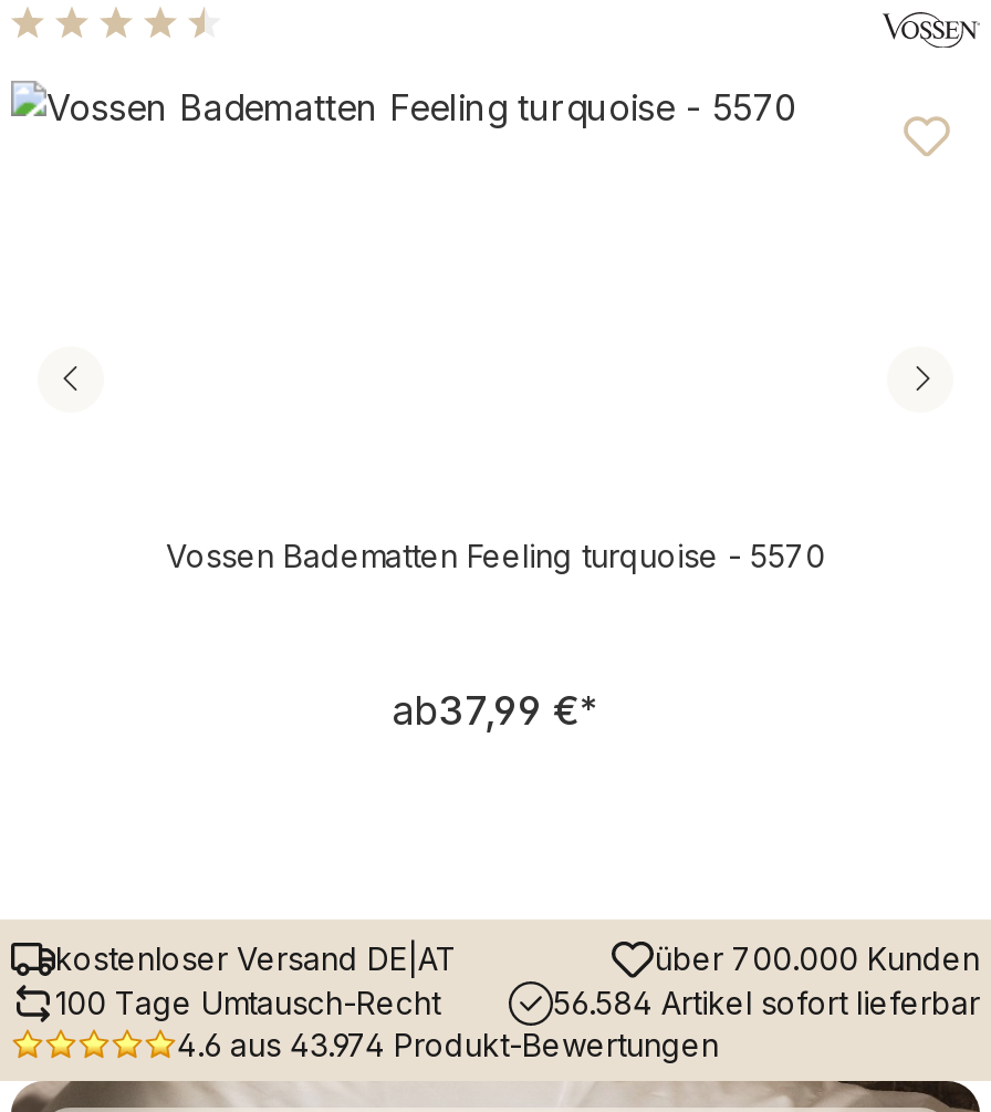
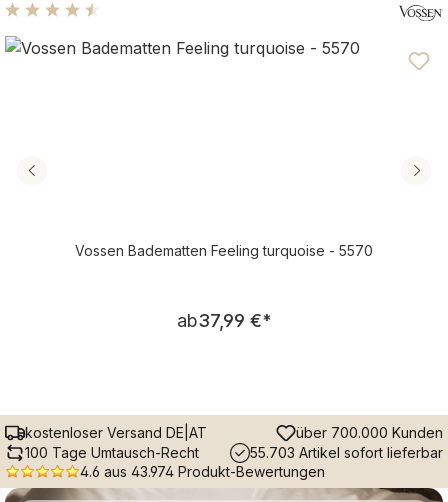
[553,984,980,1021] 56.584 Artikel sofort lieferbar -> [250,444,443,461] 55.703 Artikel sofort lieferbar

